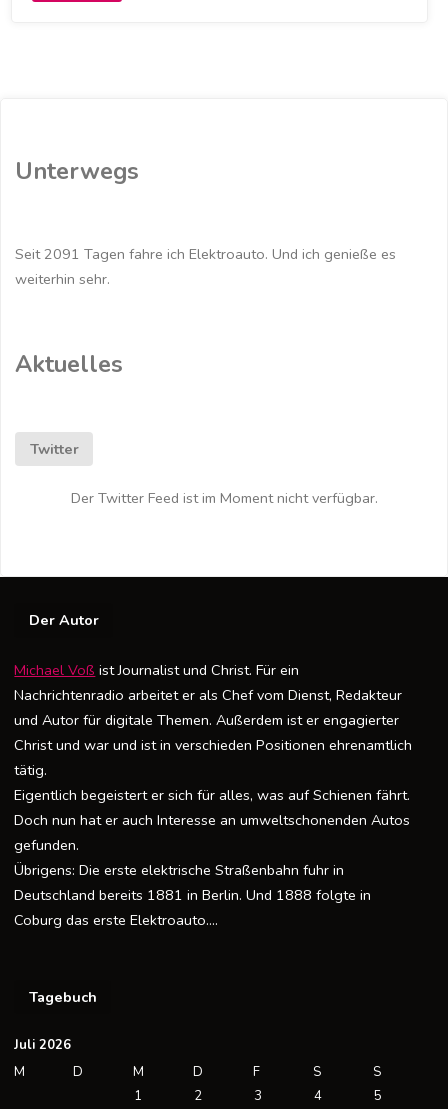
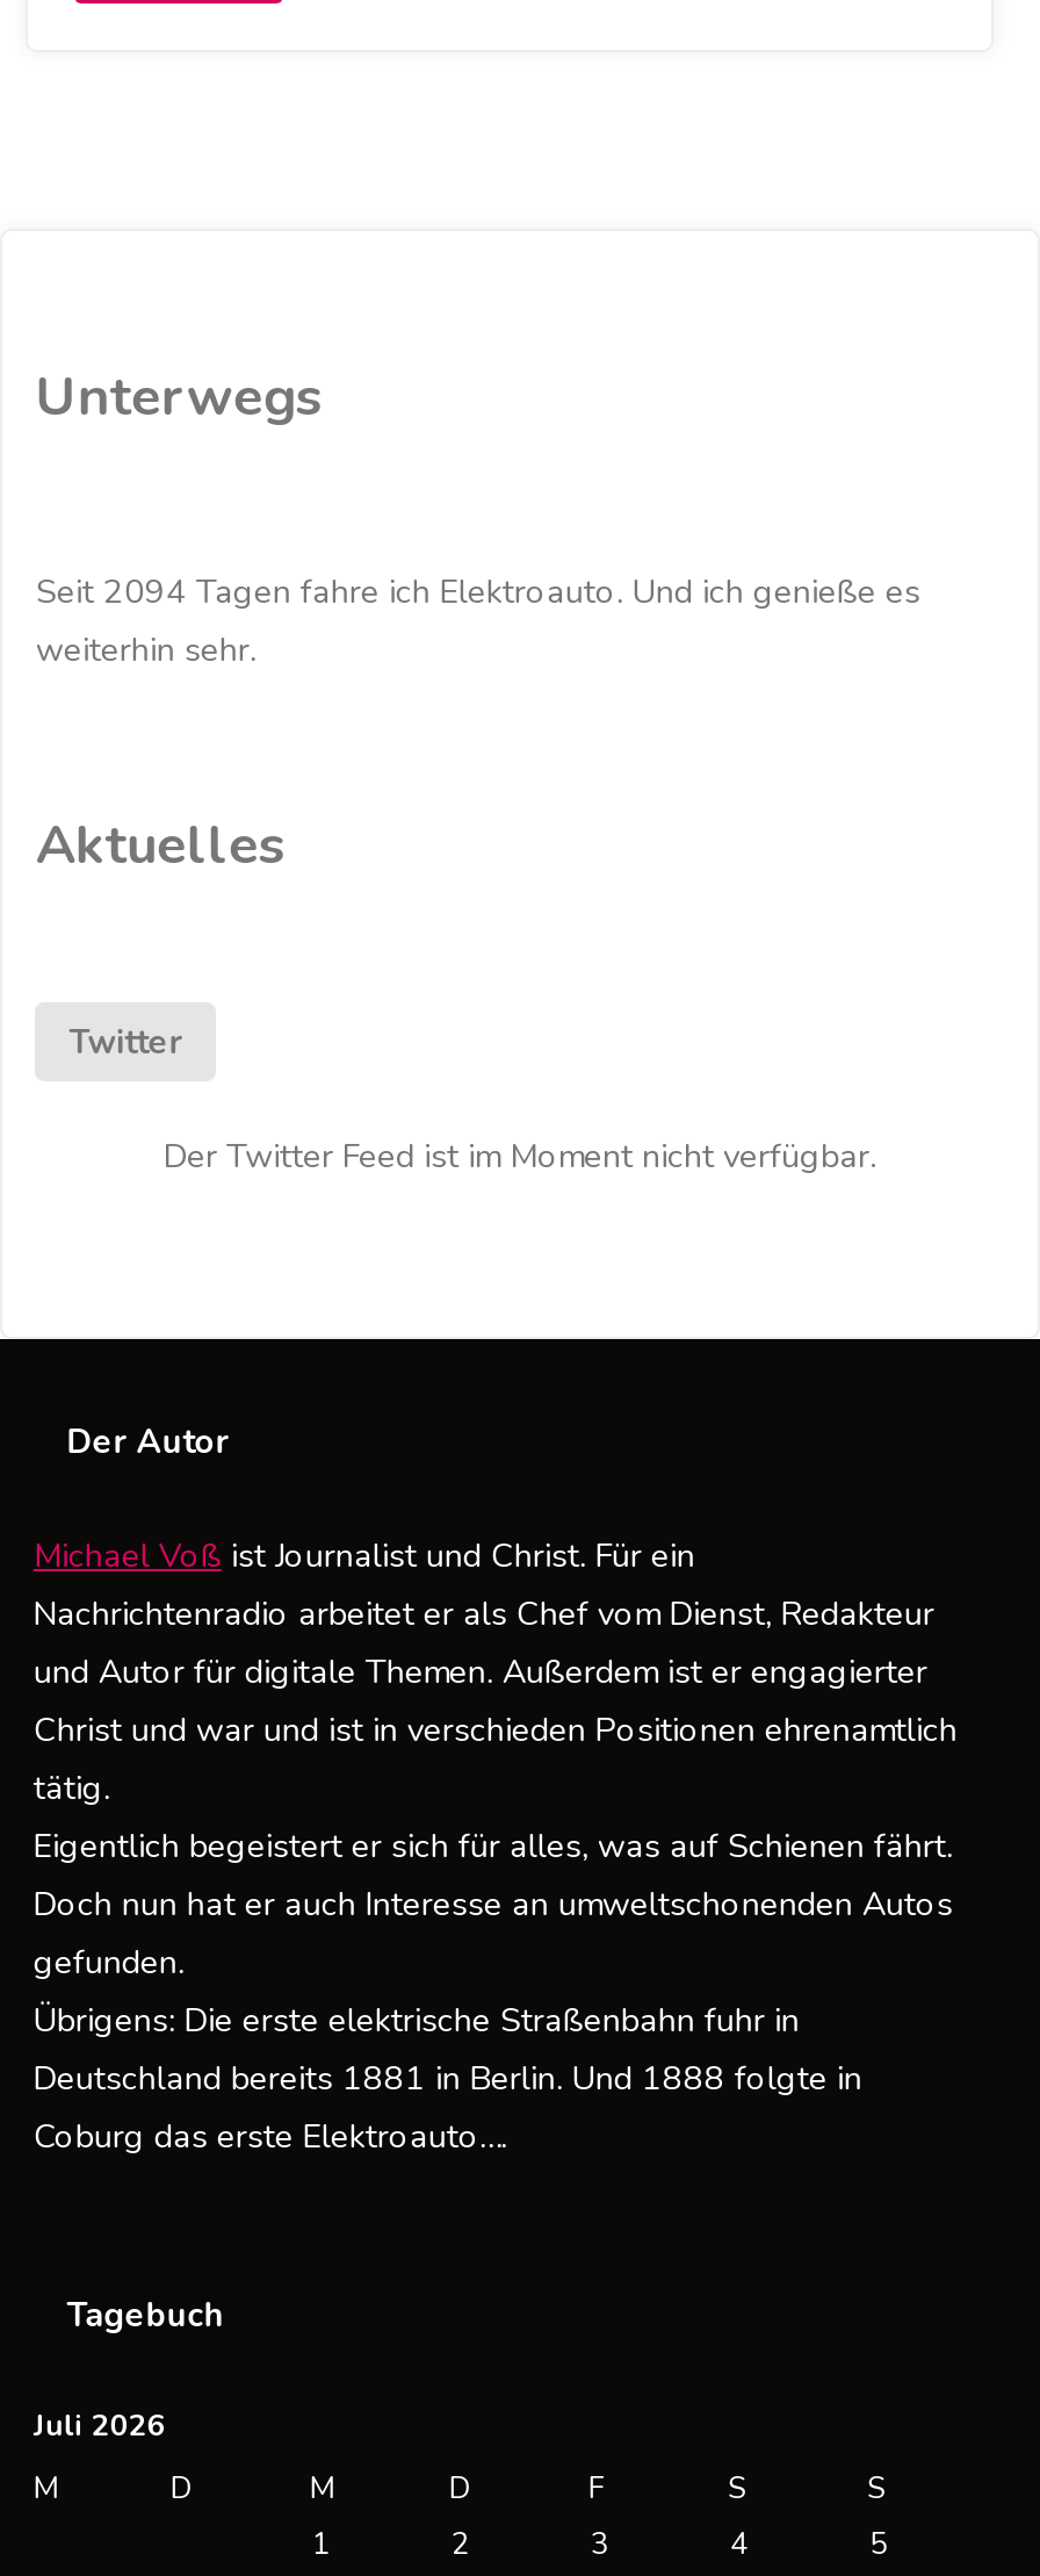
[15,244,396,264] Seit 2091 Tagen fahre ich Elektroauto. Und ich genieße es -> [36,567,920,614] Seit 2094 Tagen fahre ich Elektroauto. Und ich genieße es

